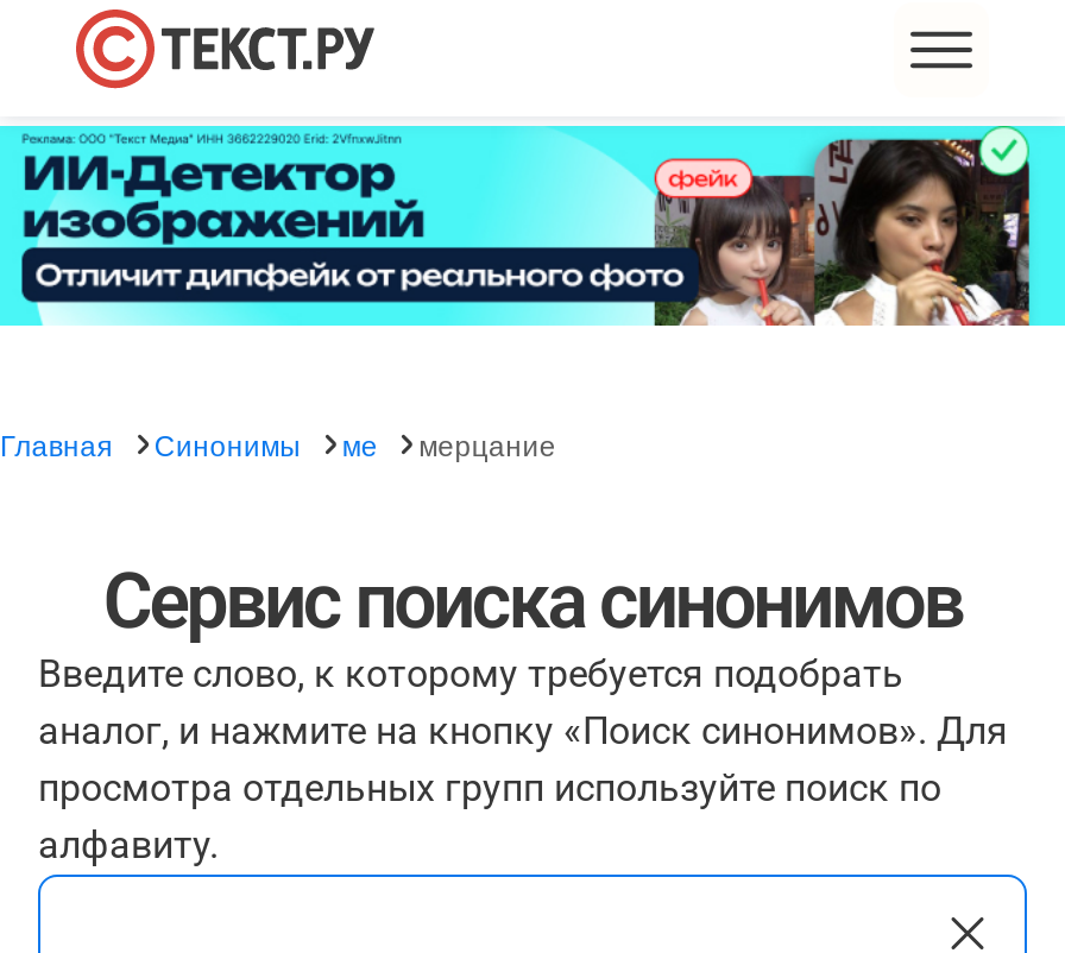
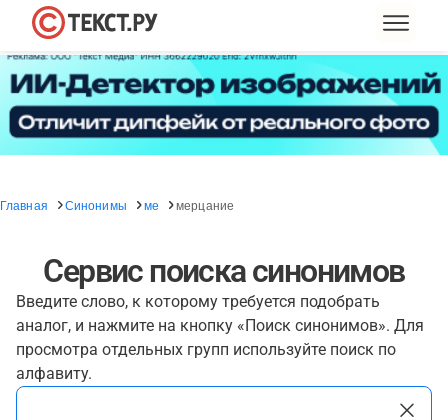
[7,126,1044,328] [image] -> [3,54,442,156] [image]

